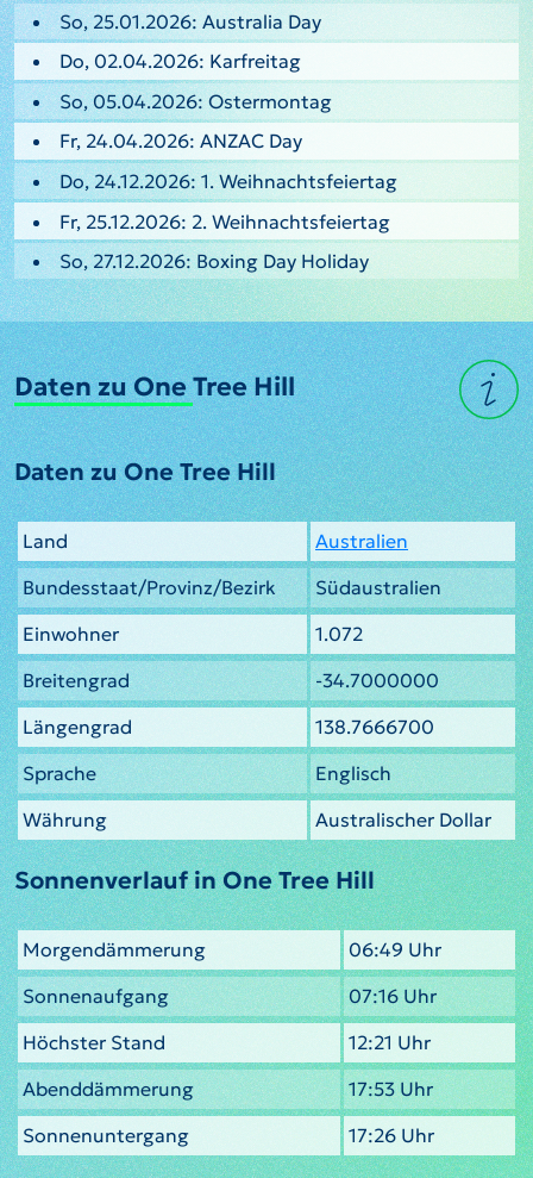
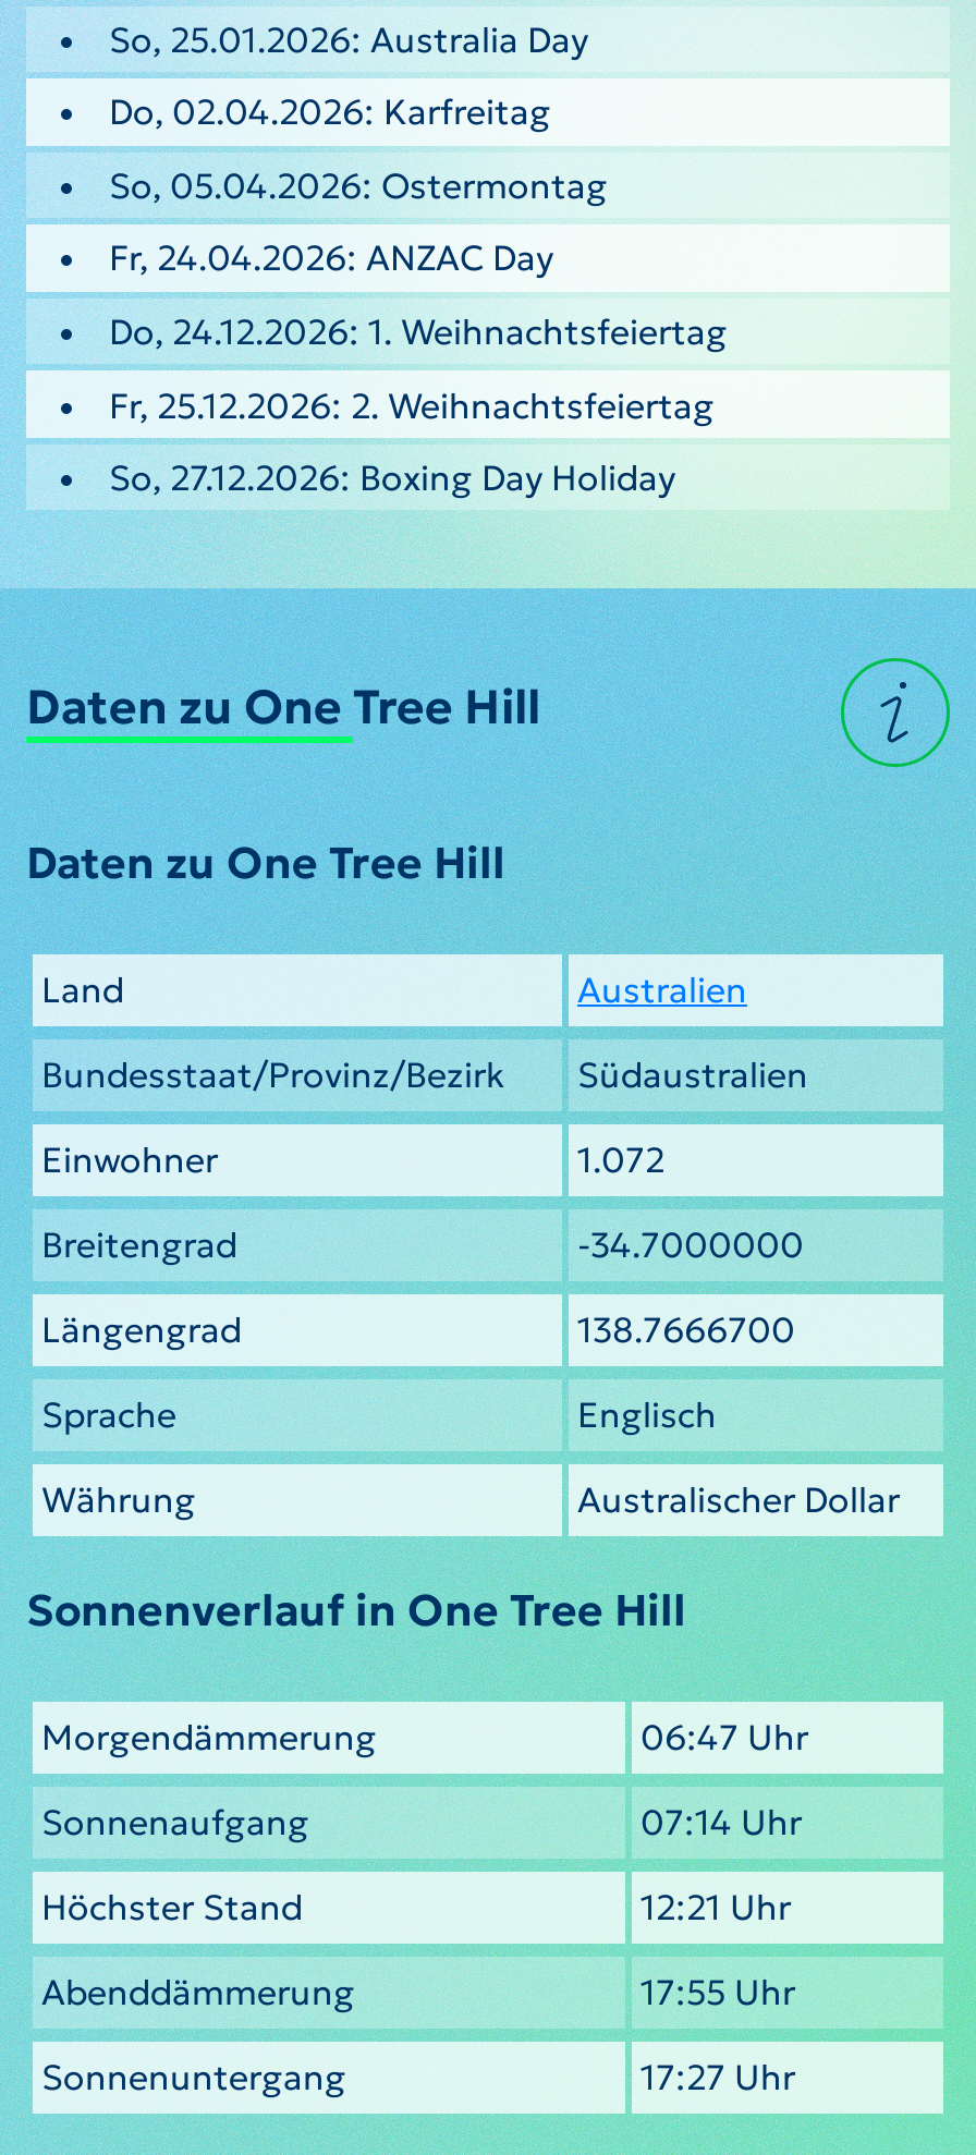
[349,937,441,961] 06:49 Uhr -> [640,1714,808,1757] 06:47 Uhr
[349,983,437,1007] 07:16 Uhr -> [640,1799,802,1842] 07:14 Uhr
[349,1076,433,1100] 17:53 Uhr -> [640,1969,795,2012] 17:55 Uhr
[349,1123,434,1146] 17:26 Uhr -> [640,2054,795,2097] 17:27 Uhr

